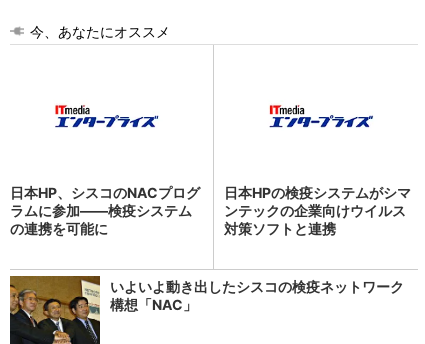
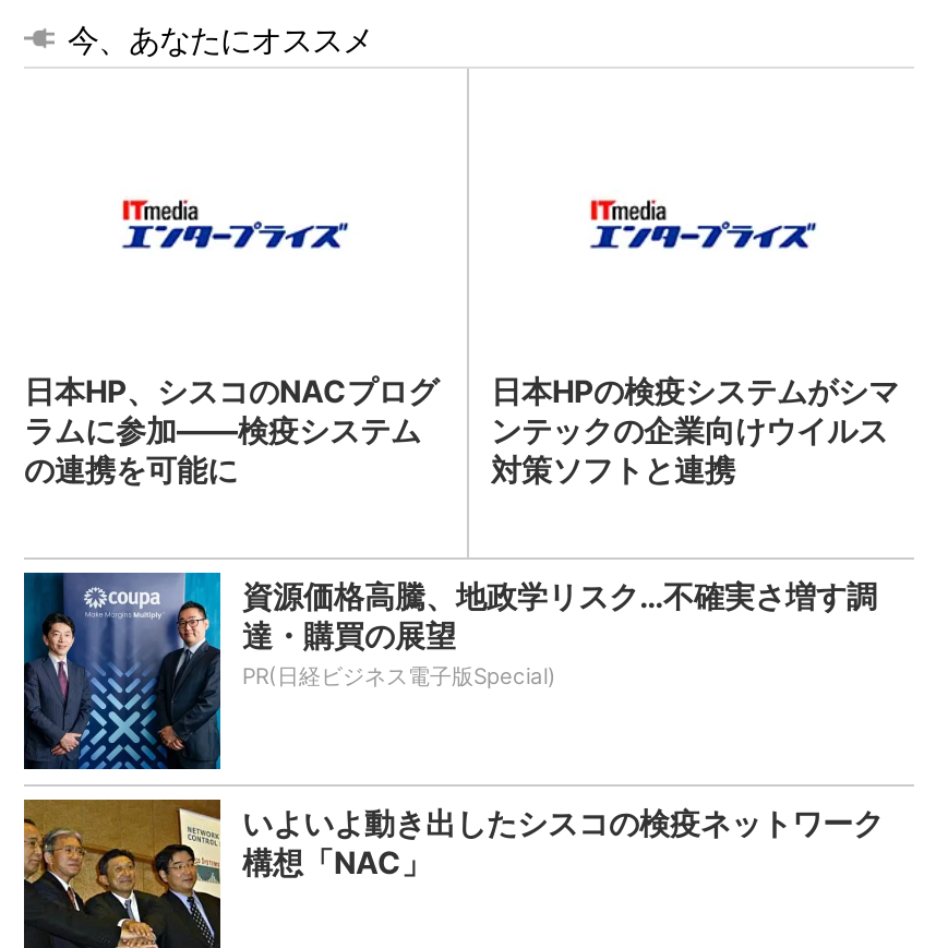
none -> [22,571,877,771] [image] | 資源価格高騰、地政学リスク…不確実さ増す調 | 達・購買の展望 | PR(日経ビジネス電子版Special)

